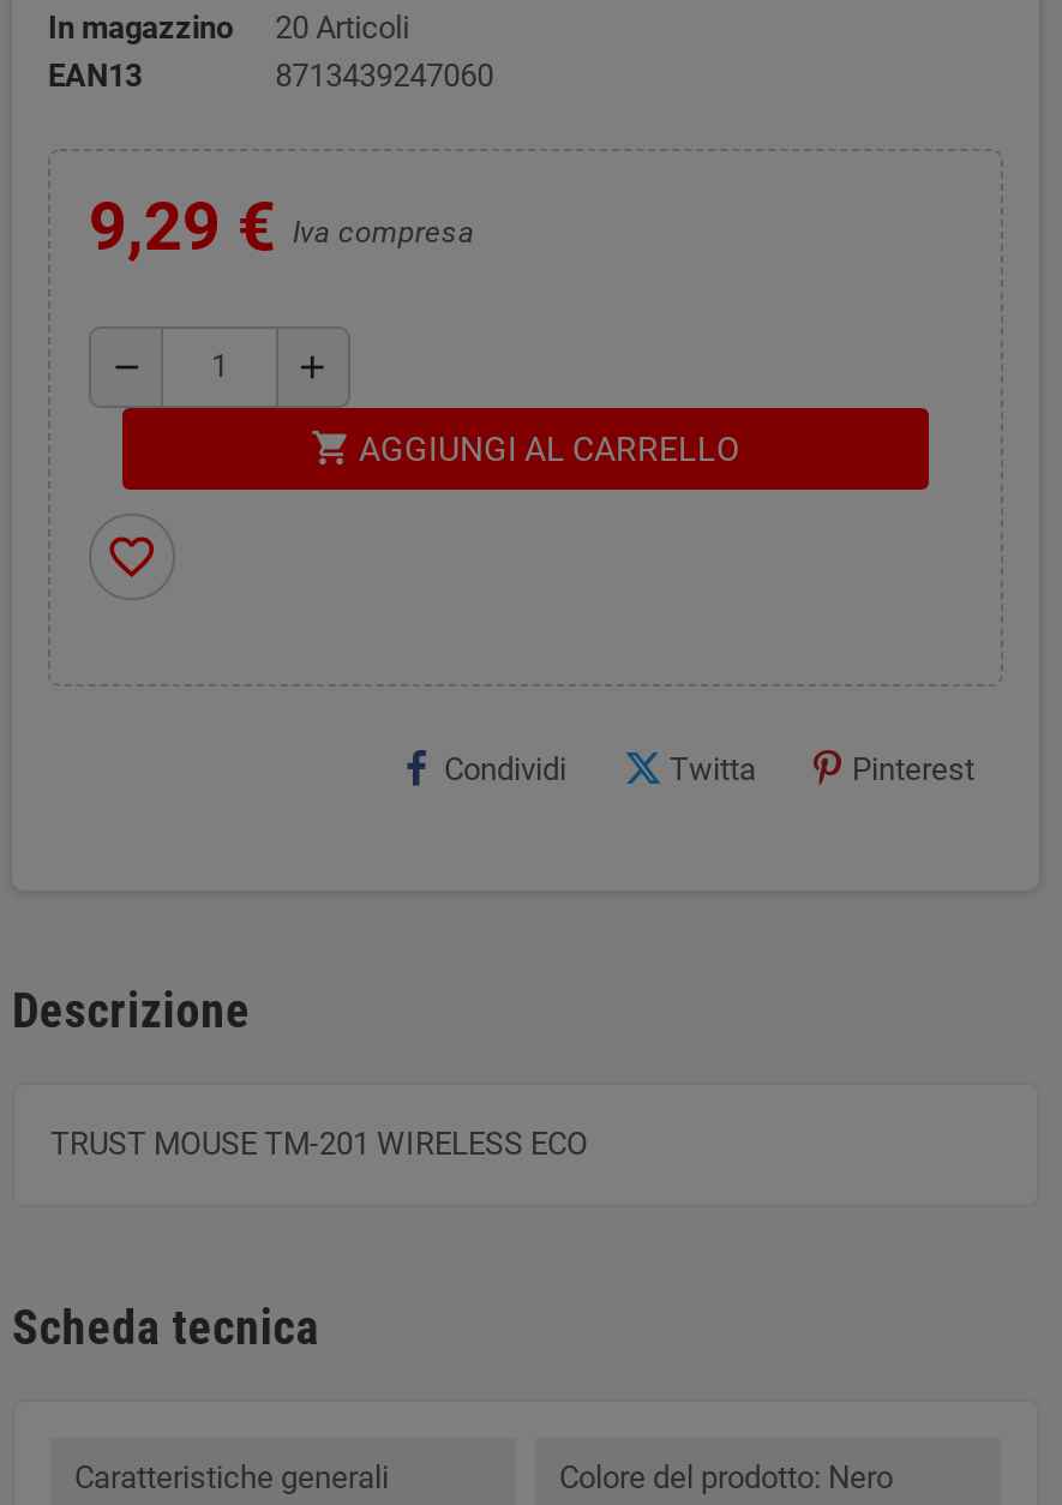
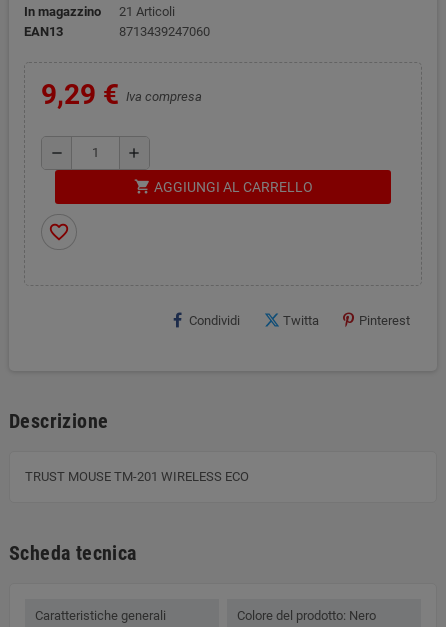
[48,10,409,46] In magazzino 20 Articoli -> [24,4,175,19] In magazzino 21 Articoli

